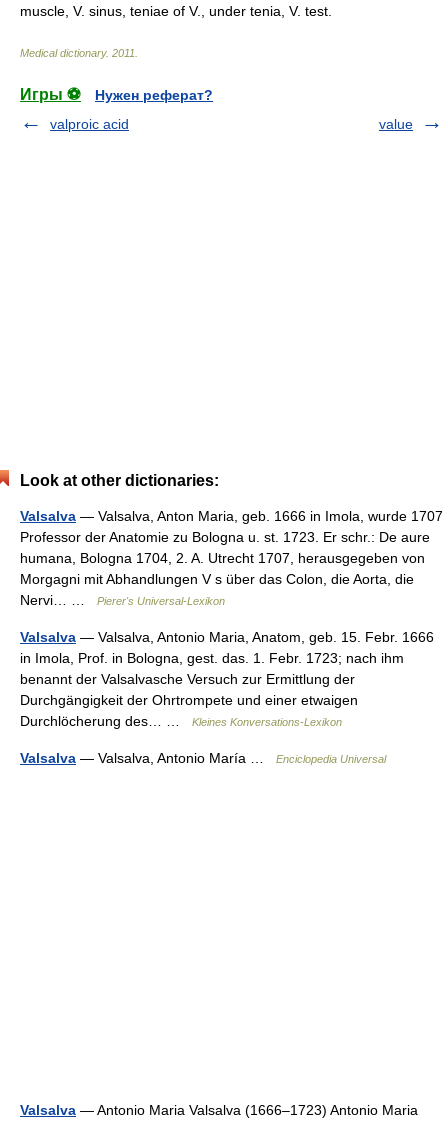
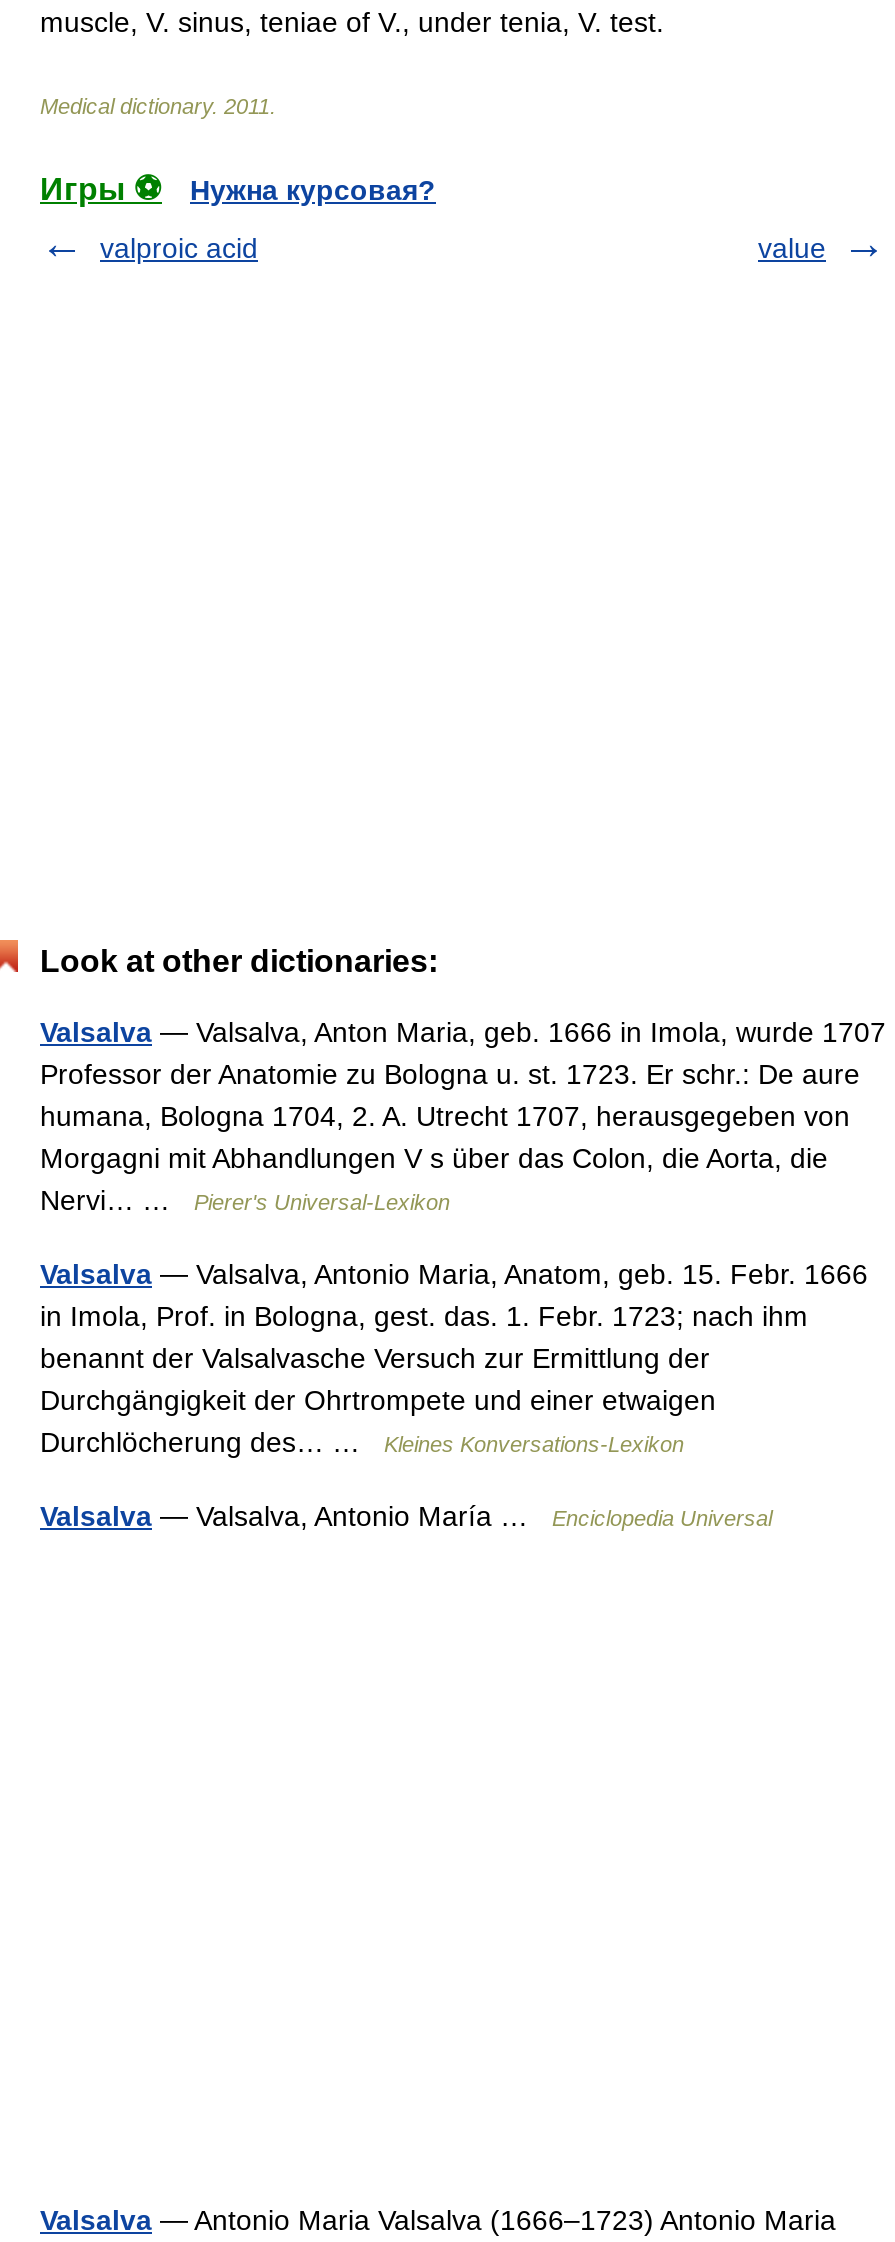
[95,87,213,103] Нужен реферат? -> [190,174,436,206] Нужна курсовая?

